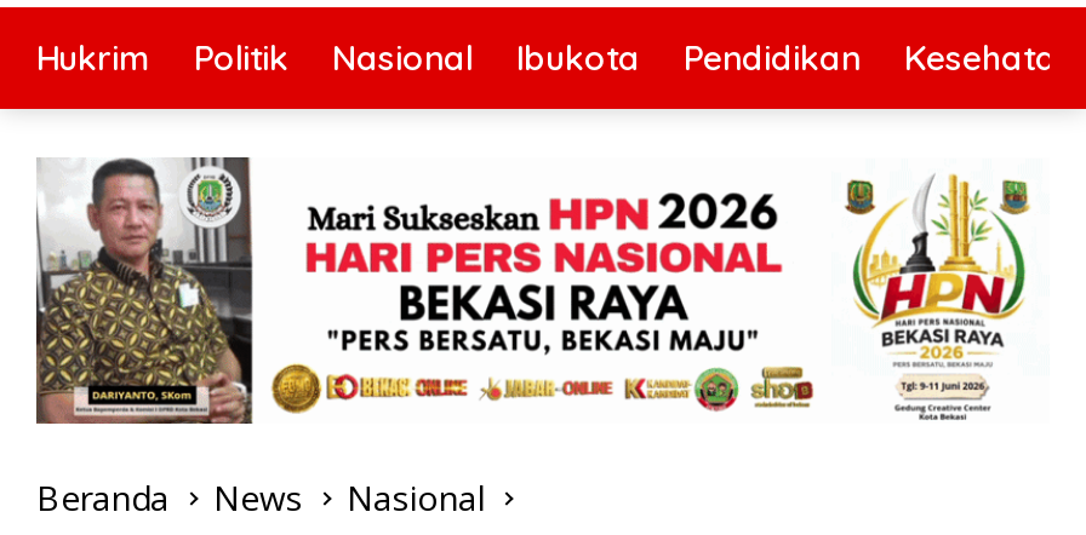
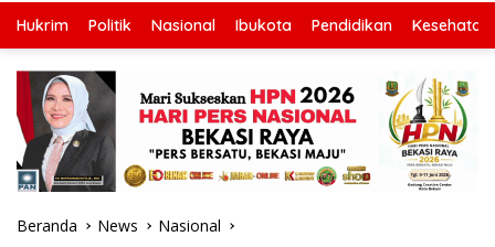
[34,157,255,424] [image] -> [15,69,117,193] [image]

